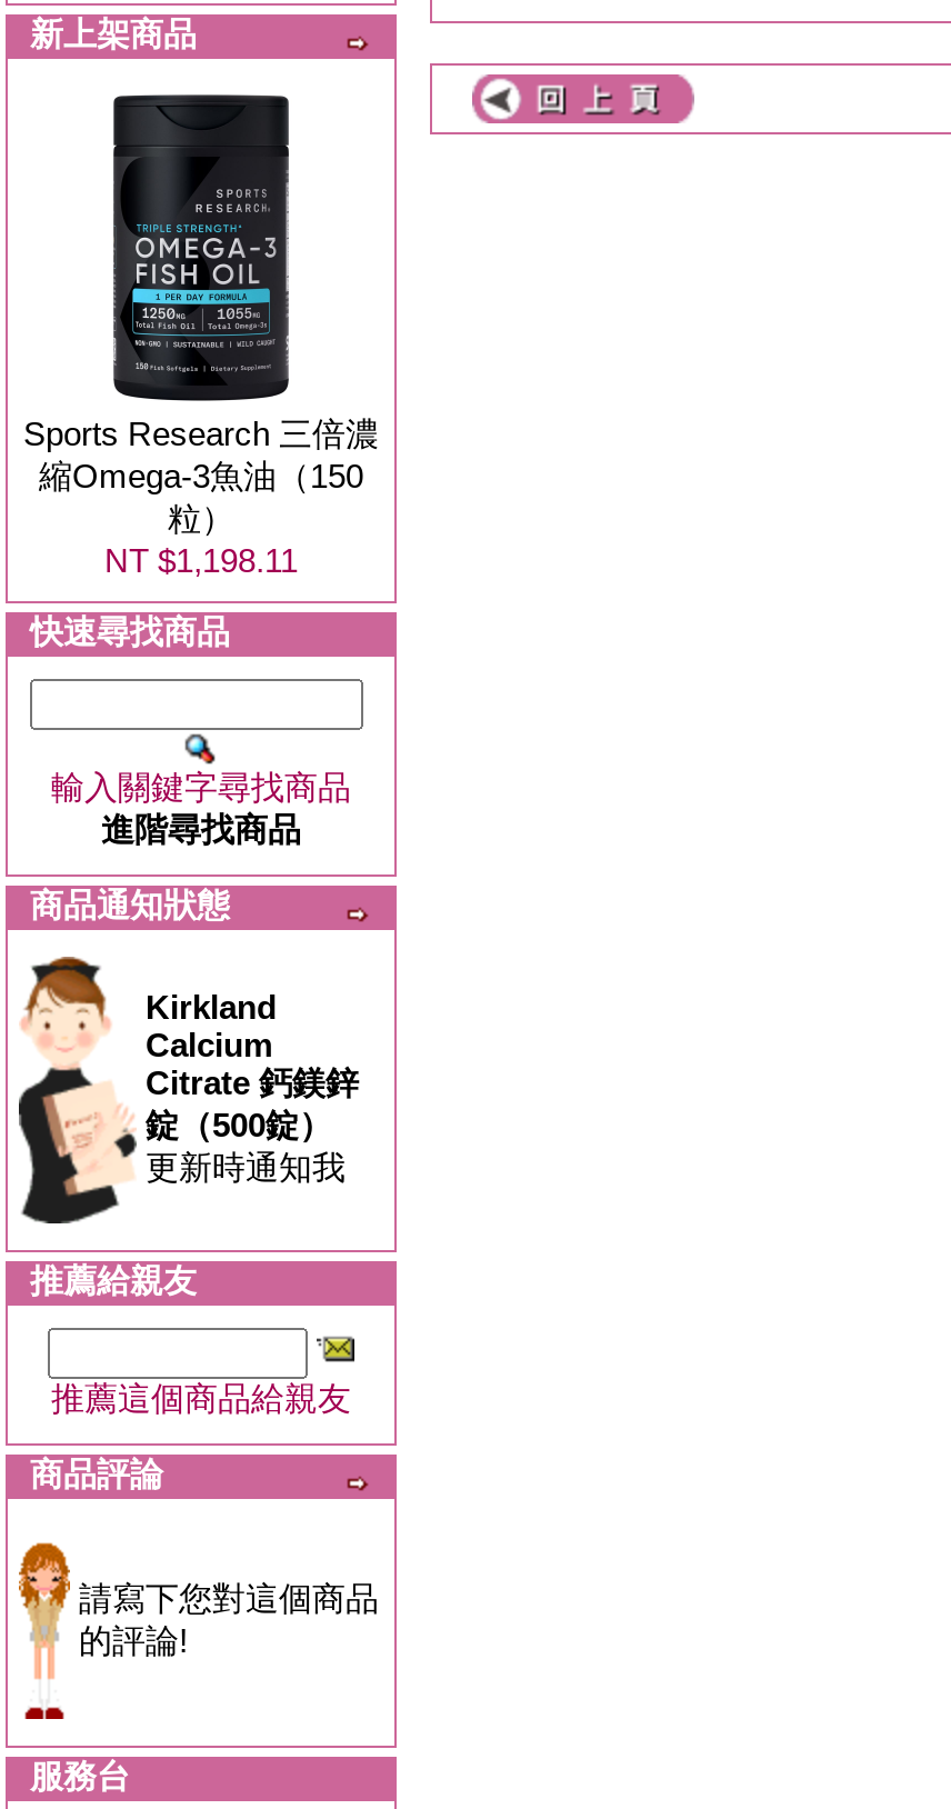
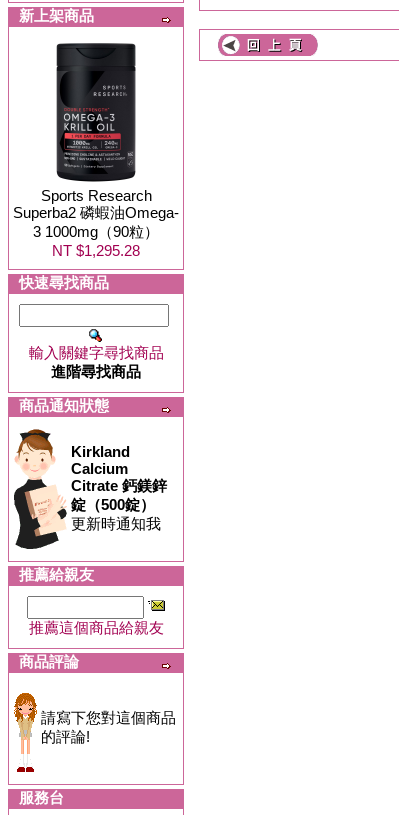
[23,183,379,579] [image] | Sports Research 三倍濃 | 縮Omega-3魚油（150 | 粒） | NT $1,198.11 -> [13,108,179,259] [image] | Sports Research | Superba2 磷蝦油Omega- | 3 1000mg（90粒） | NT $1,295.28

